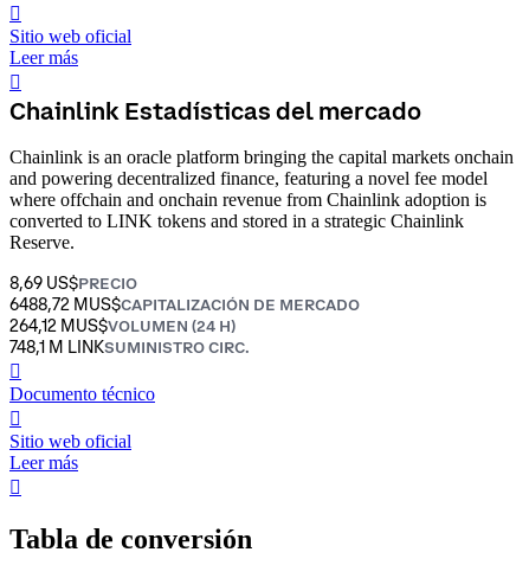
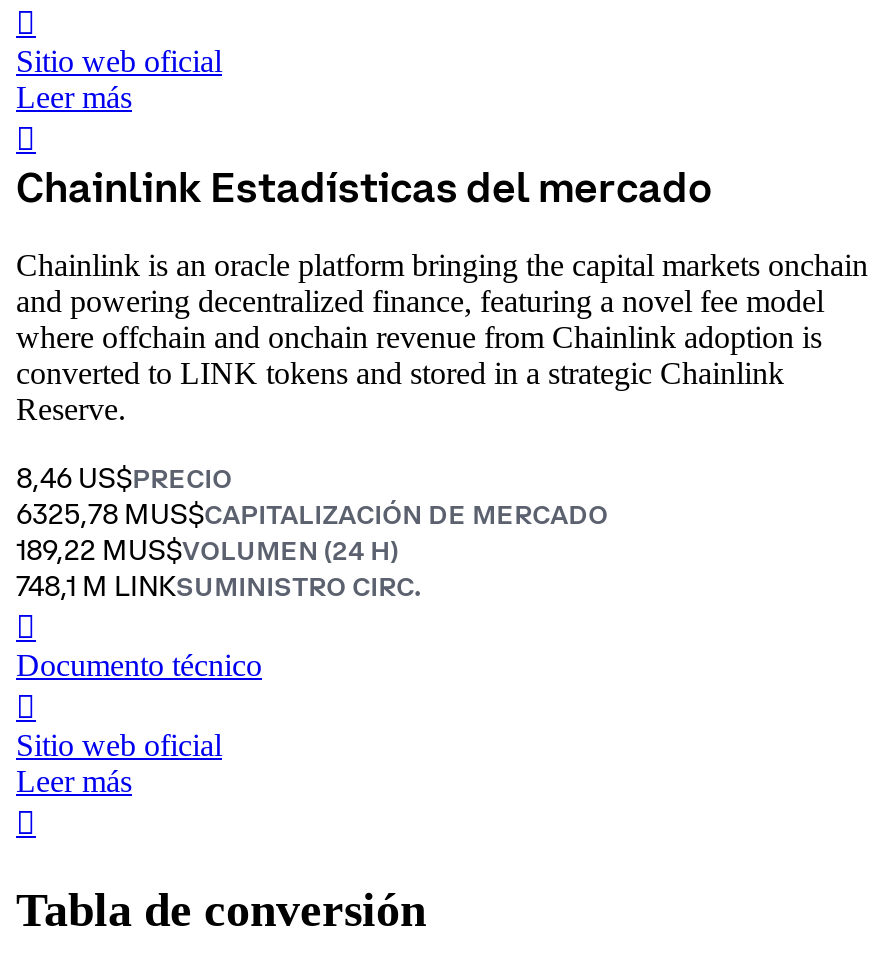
[9,272,137,293] 8,69 US$PRECIO -> [16,459,232,495] 8,46 US$PRECIO
[9,293,360,315] 6488,72 MUS$CAPITALIZACIÓN DE MERCADO -> [16,495,608,531] 6325,78 MUS$CAPITALIZACIÓN DE MERCADO
[9,315,236,336] 264,12 MUS$VOLUMEN (24 H) -> [16,531,398,567] 189,22 MUS$VOLUMEN (24 H)

